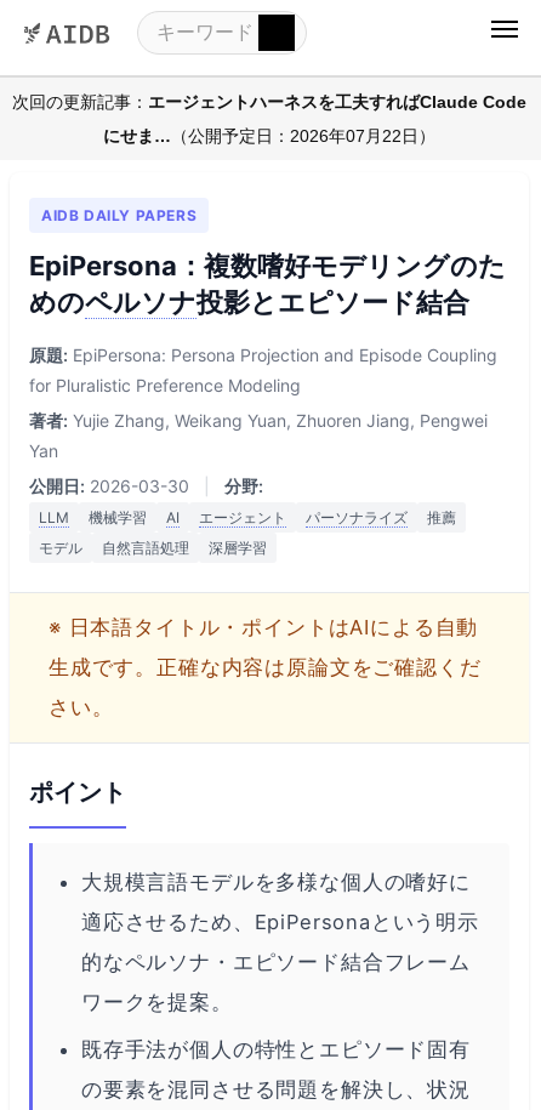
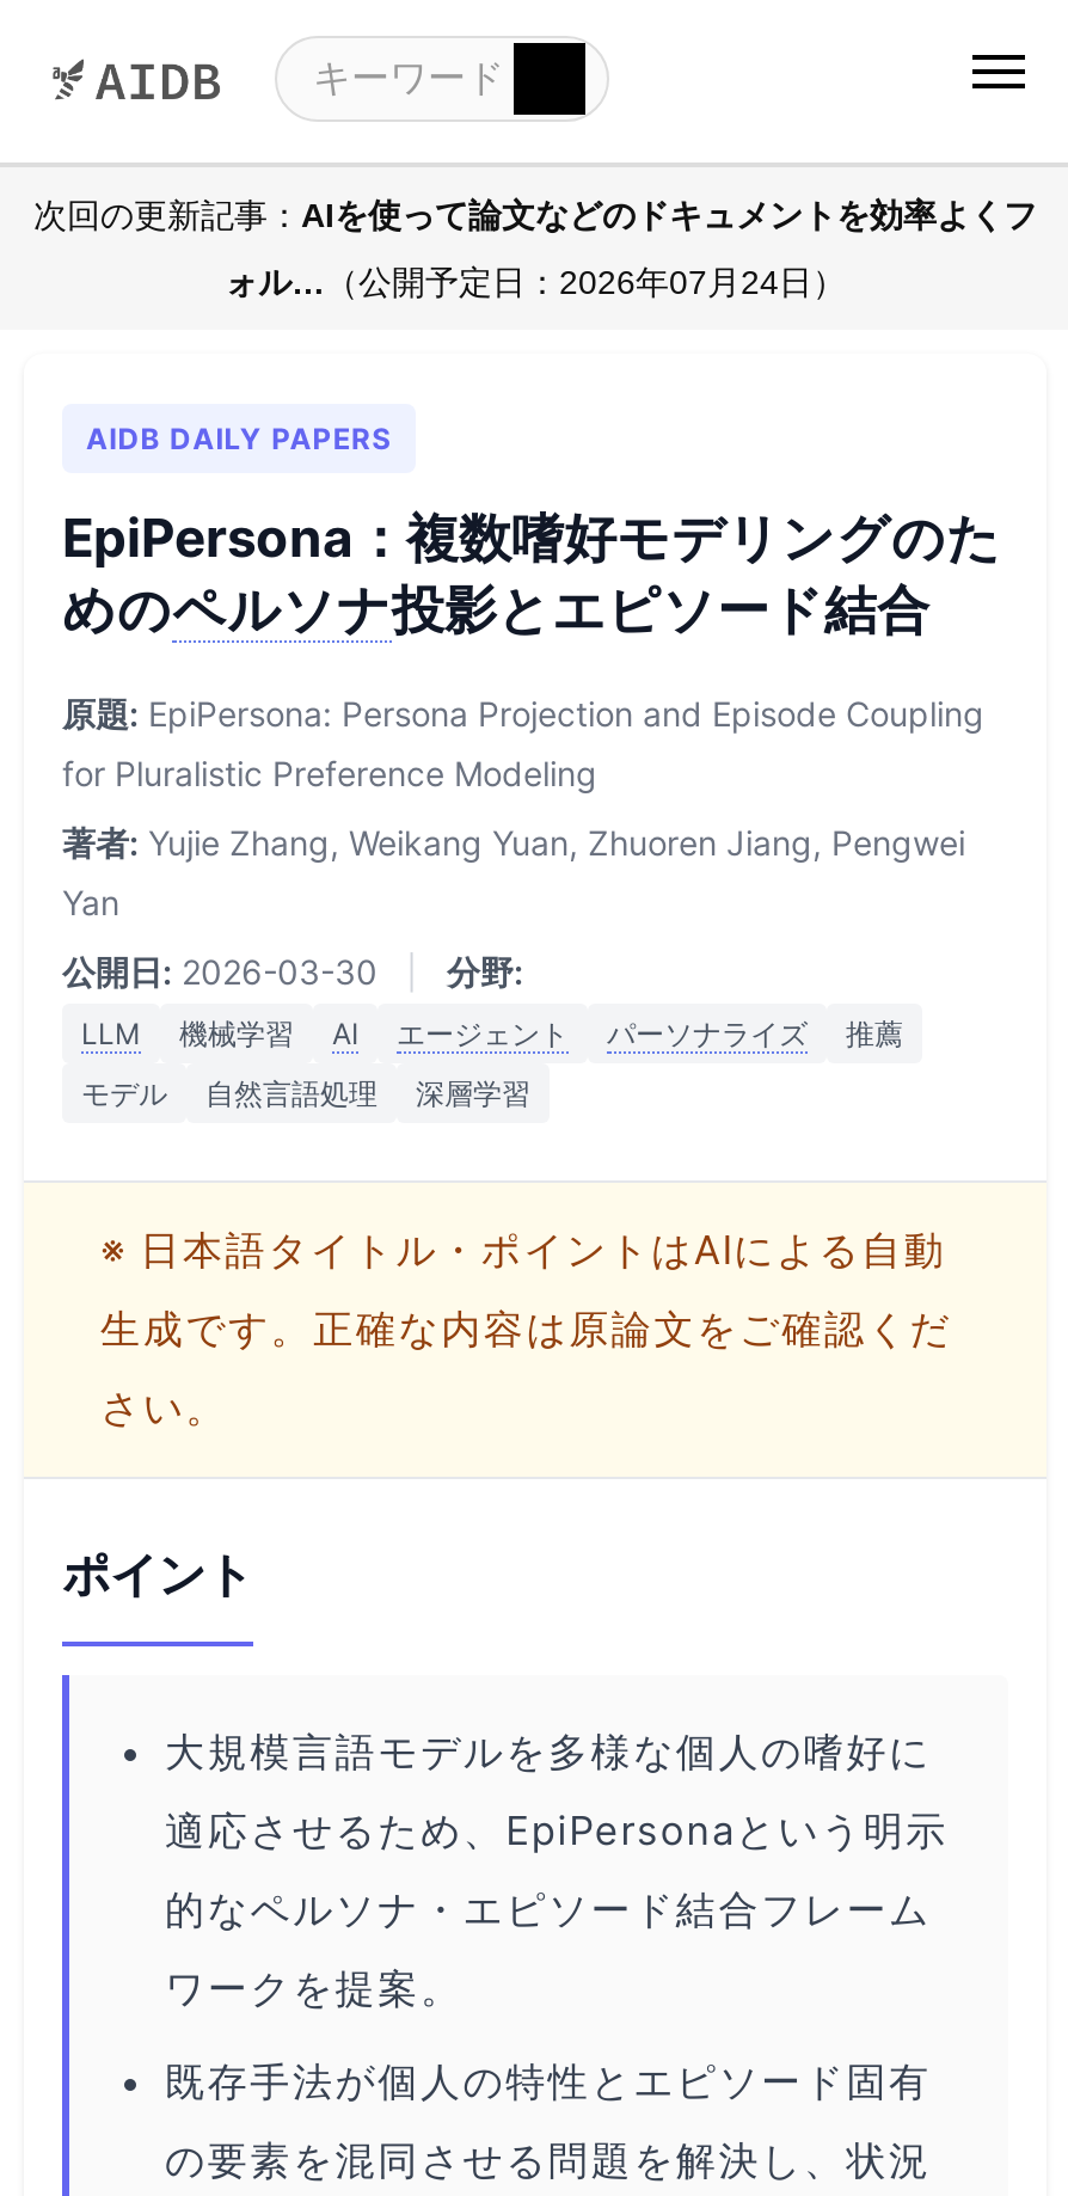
[12,92,526,111] 次回の更新記事：エージェントハーネスを工夫すればClaude Code -> [33,195,1037,233] 次回の更新記事：AIを使って論文などのドキュメントを効率よくフ
[103,126,435,145] にせま…（公開予定日：2026年07月22日） -> [225,262,846,300] ォル…（公開予定日：2026年07月24日）

